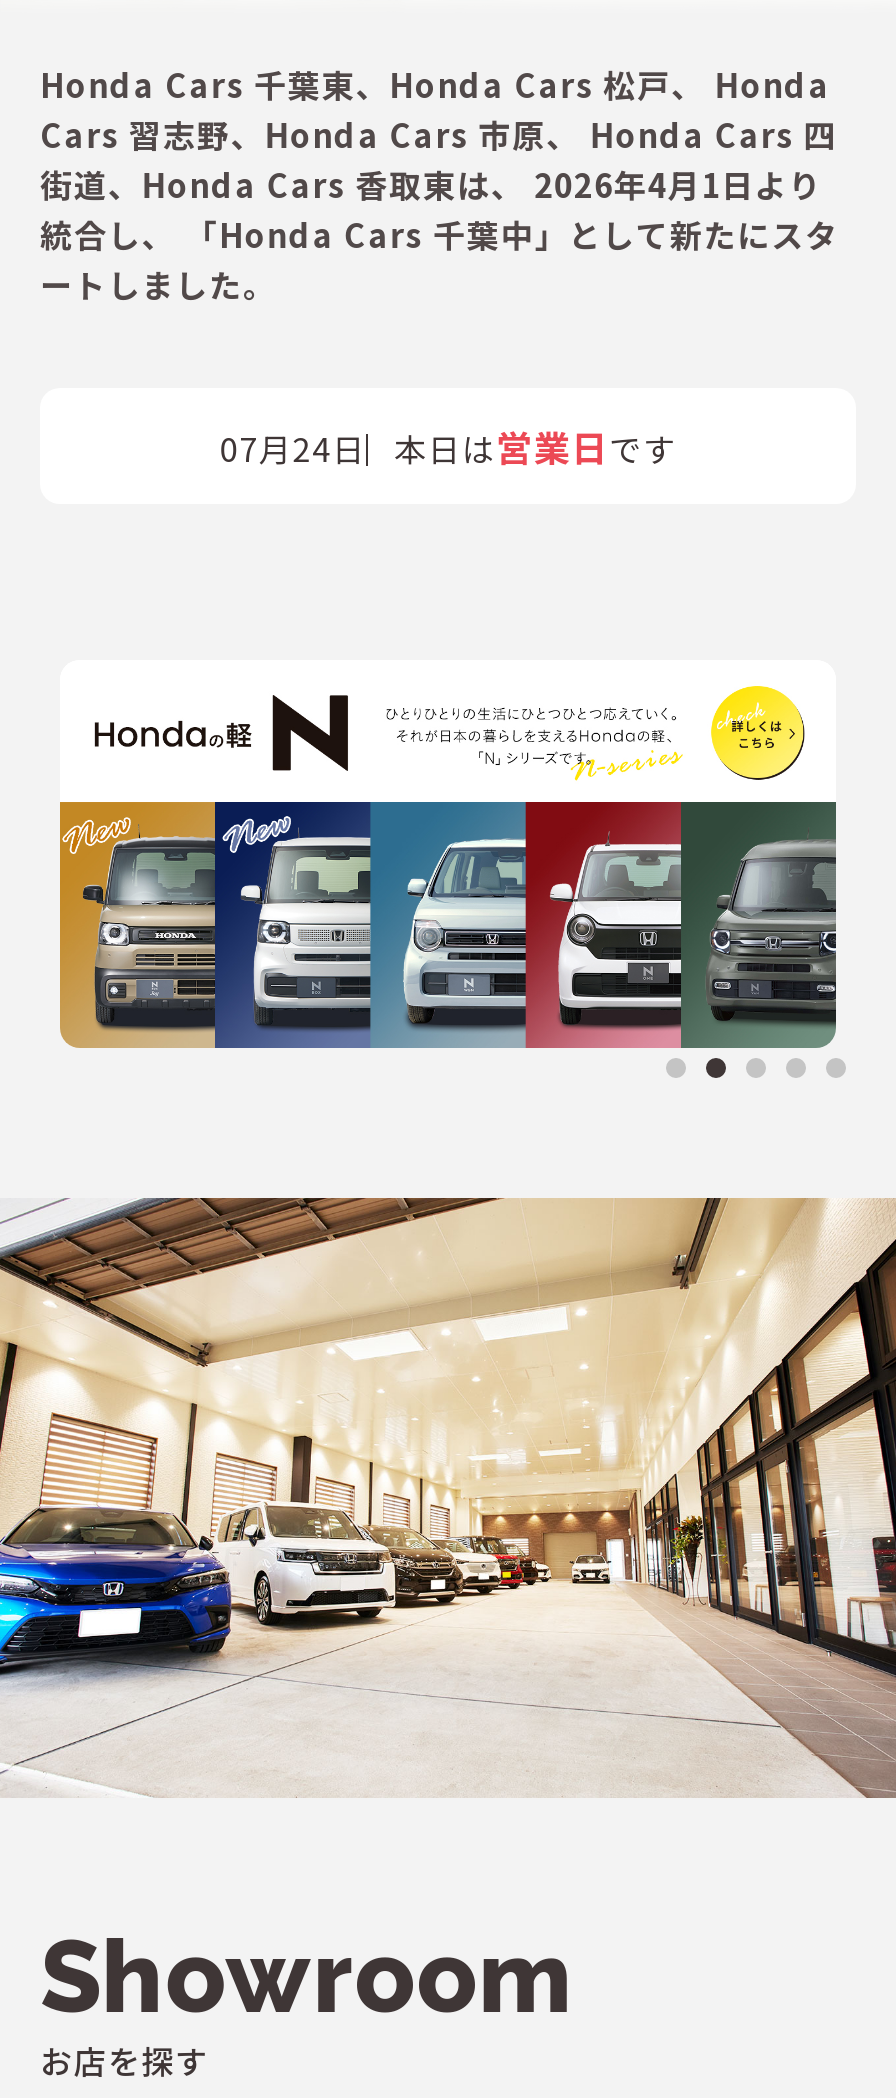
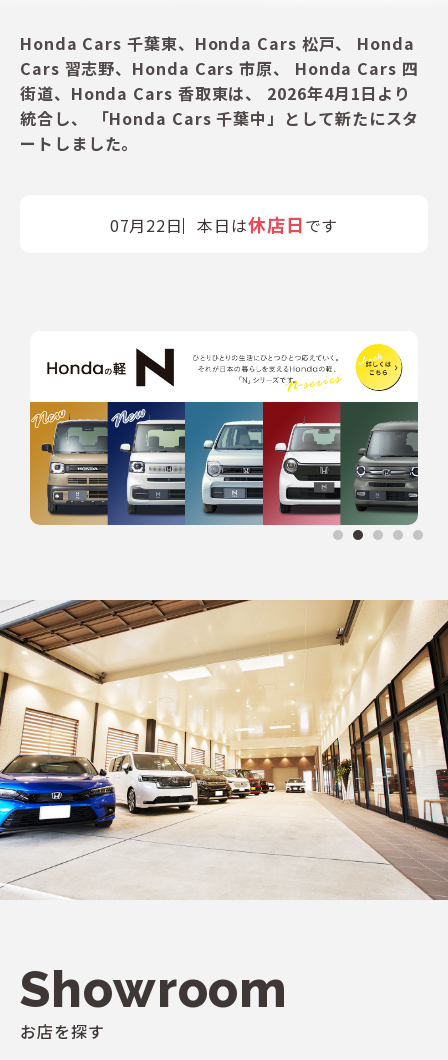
[219,419,677,471] 07月24日 本日は営業日です -> [110,211,338,237] 07月22日 本日は休店日です

